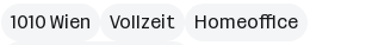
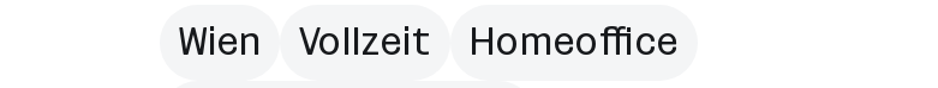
[11,11,91,33] 1010 Wien -> [179,19,261,64] Wien

